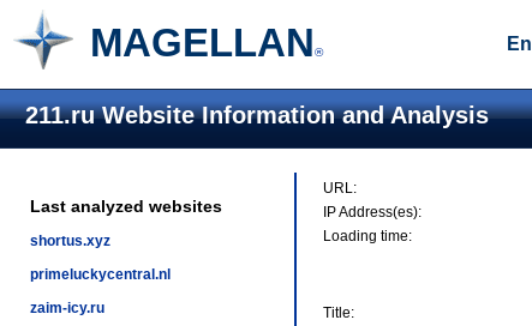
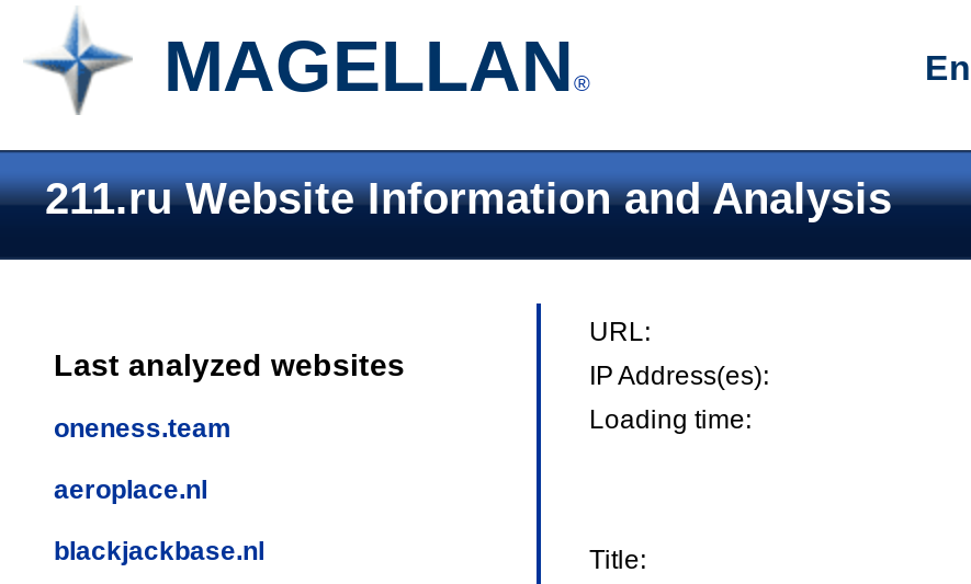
[30,233,110,249] shortus.xyz -> [54,413,232,444] oneness.team
[30,266,171,283] primeluckycentral.nl -> [54,474,207,505] aeroplace.nl
[30,300,104,316] zaim-icy.ru -> [54,536,264,566] blackjackbase.nl

